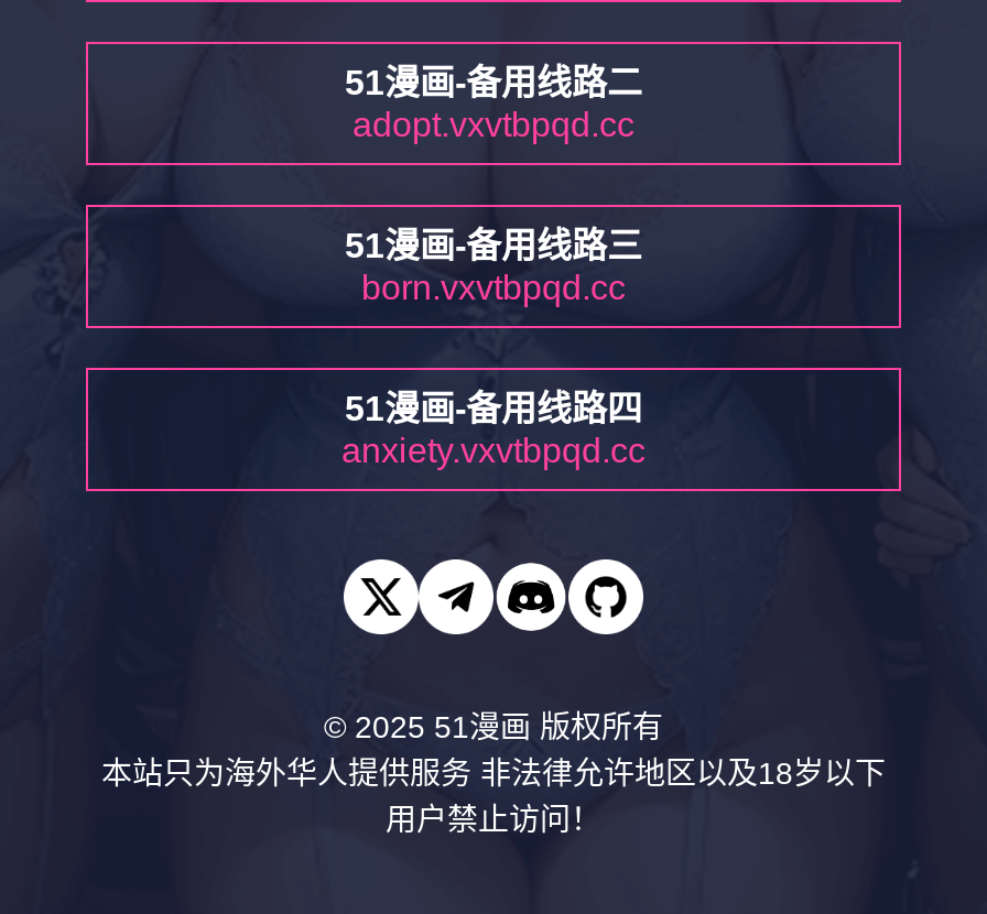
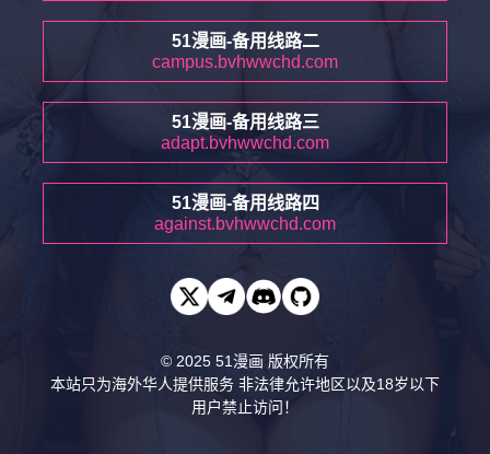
[352,106,634,143] adopt.vxvtbpqd.cc -> [152,53,338,71] campus.bvhwwchd.com
[361,269,626,306] born.vxvtbpqd.cc -> [161,133,329,152] adapt.bvhwwchd.com
[341,432,646,469] anxiety.vxvtbpqd.cc -> [154,214,336,233] against.bvhwwchd.com

